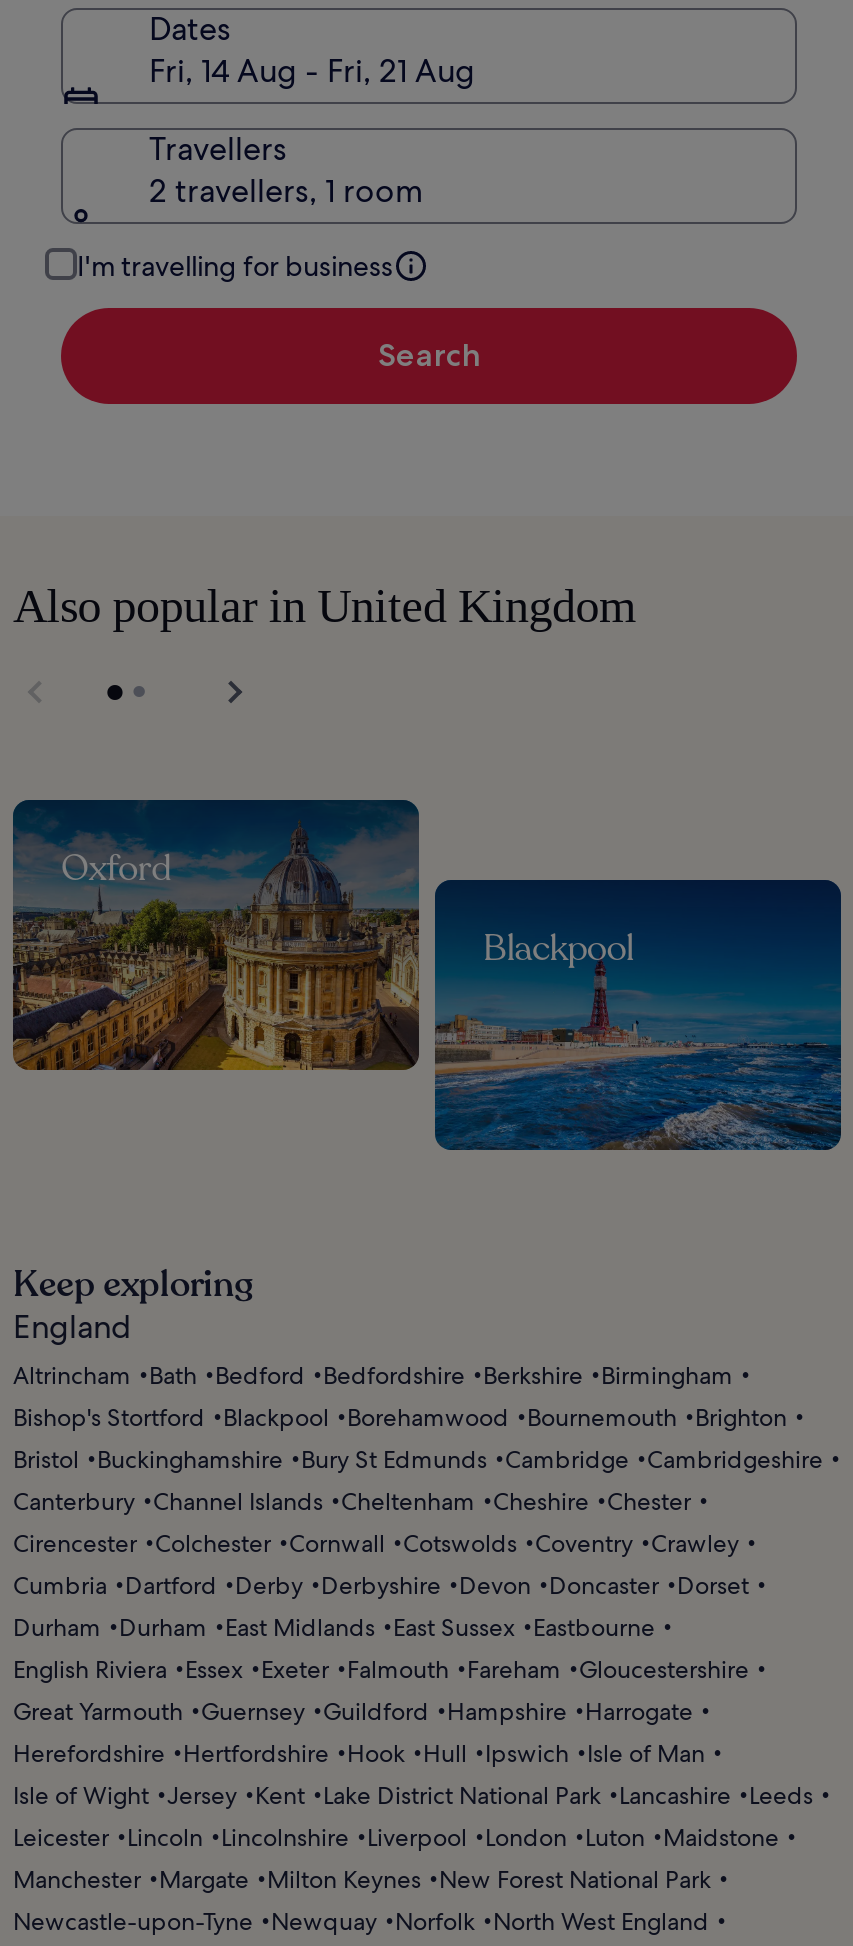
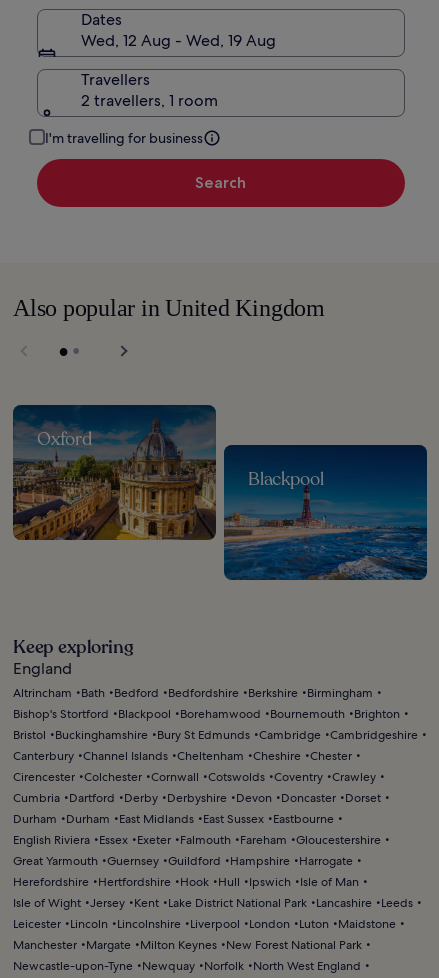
[149,50,475,92] Fri, 14 Aug - Fri, 21 Aug -> [81,30,276,51] Wed, 12 Aug - Wed, 19 Aug

